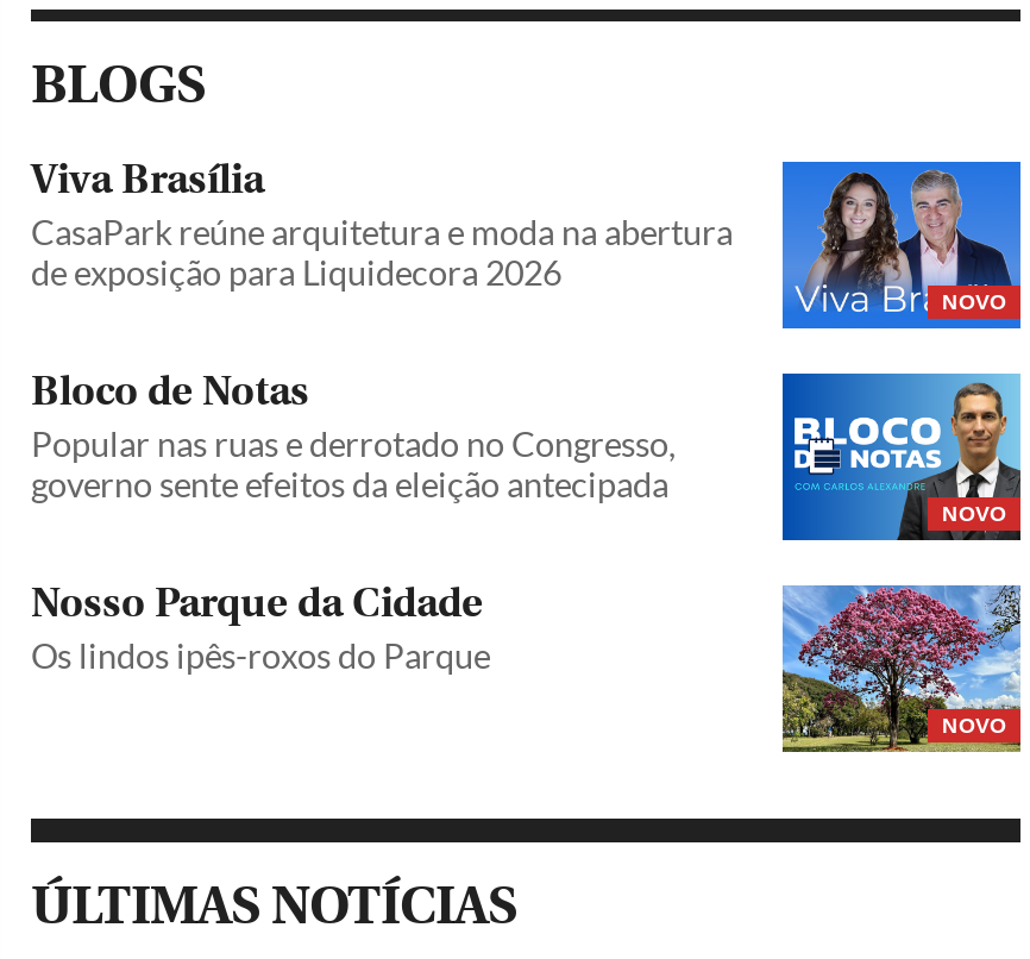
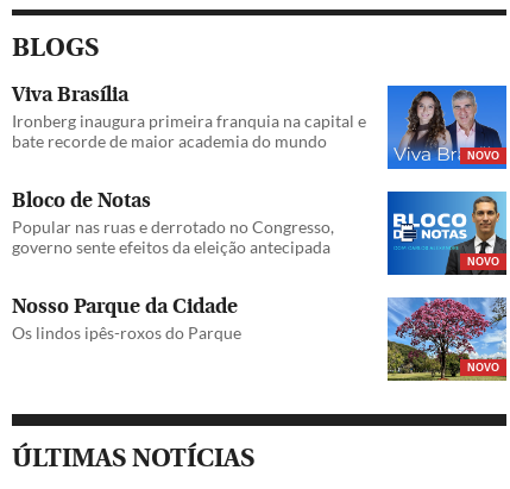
[31,212,733,293] CasaPark reúne arquitetura e moda na abertura | de exposição para Liquidecora 2026 -> [12,111,366,151] Ironberg inaugura primeira franquia na capital e | bate recorde de maior academia do mundo

